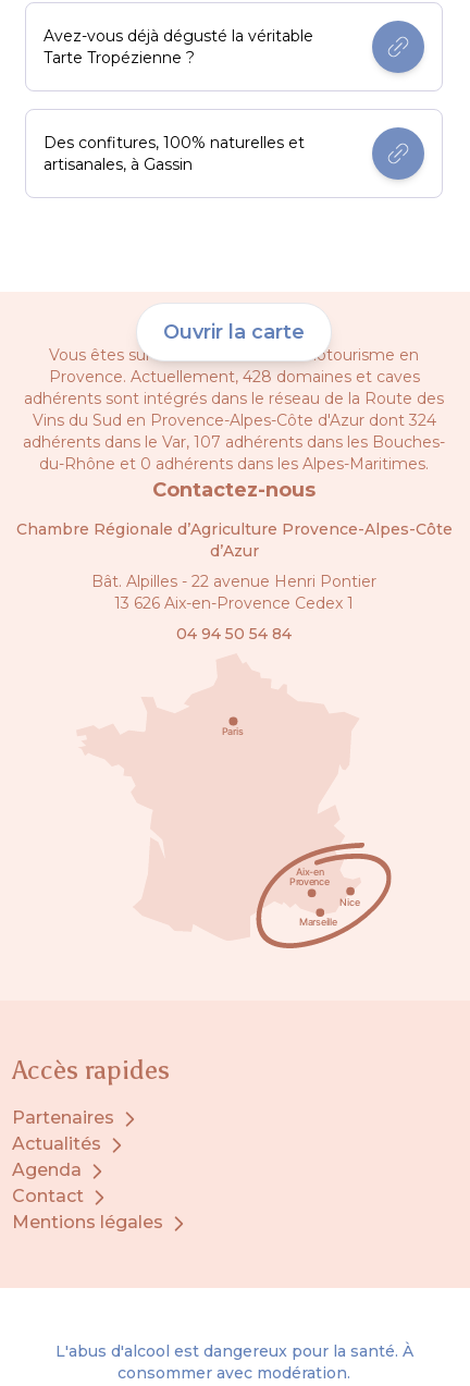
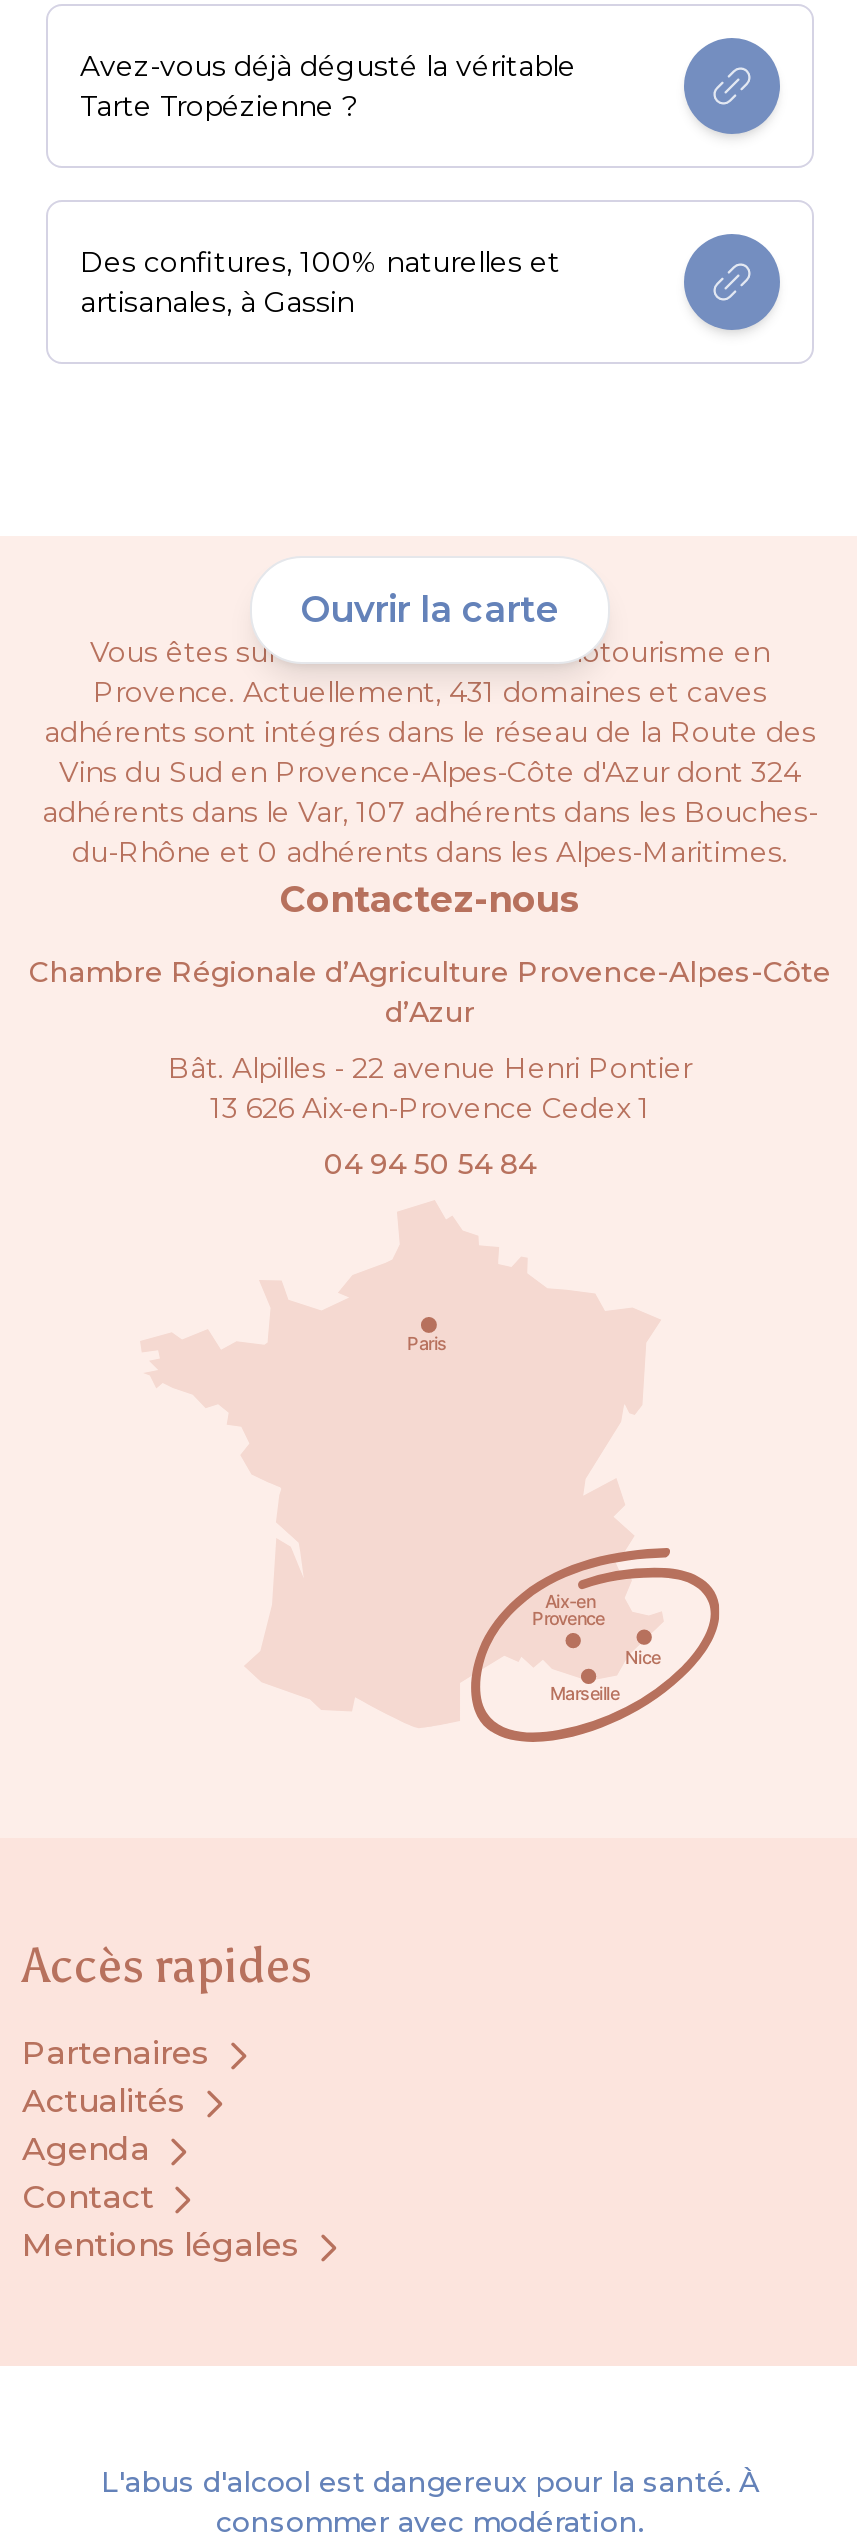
[48,367,419,387] Provence. Actuellement, 428 domaines et caves -> [93,674,767,710] Provence. Actuellement, 431 domaines et caves

